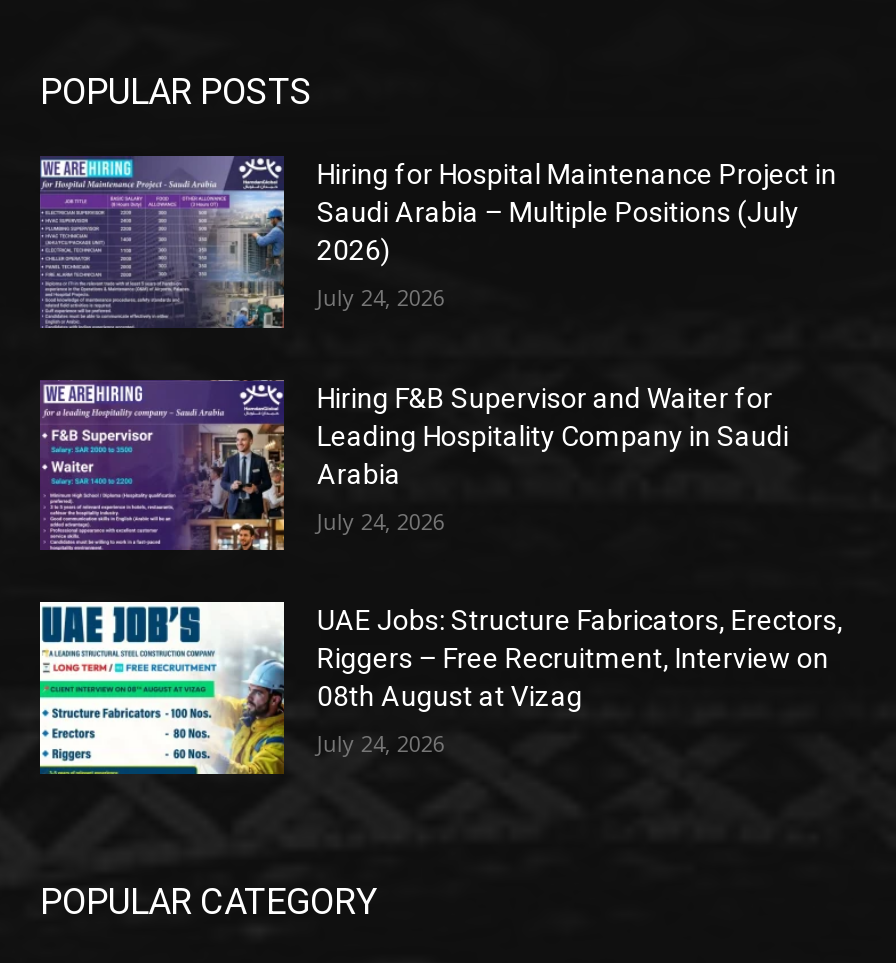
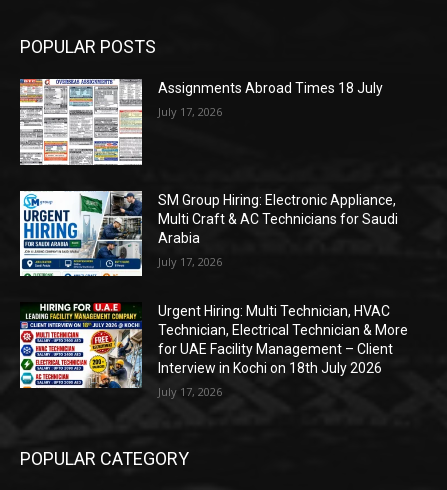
[38,156,837,328] [image] | Hiring for Hospital Maintenance Project in | Saudi Arabia – Multiple Positions (July | 2026) -> [19,78,383,166] [image] | Assignments Abroad Times 18 July
[317,282,445,312] July 24, 2026 -> [158,104,222,119] July 17, 2026
[40,378,789,550] [image] | Hiring F&B Supervisor and Waiter for | Leading Hospitality Company in Saudi -> [19,190,398,277] [image] | SM Group Hiring: Electronic Appliance, | Multi Craft & AC Technicians for Saudi
[317,506,445,536] July 24, 2026 -> [158,254,222,269] July 17, 2026
[38,598,843,776] [image] | UAE Jobs: Structure Fabricators, Erectors, | Riggers – Free Recruitment, Interview on | 08th August at Vizag -> [19,302,408,389] [image] | Urgent Hiring: Multi Technician, HVAC | Technician, Electrical Technician & More | for UAE Facility Management – Client | Interview in Kochi on 18th July 2026
[317,729,445,759] July 24, 2026 -> [158,384,222,399] July 17, 2026

